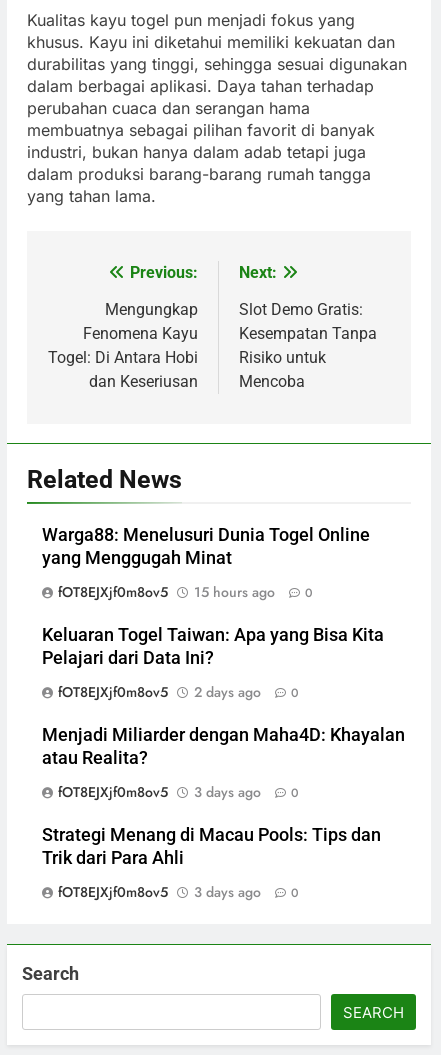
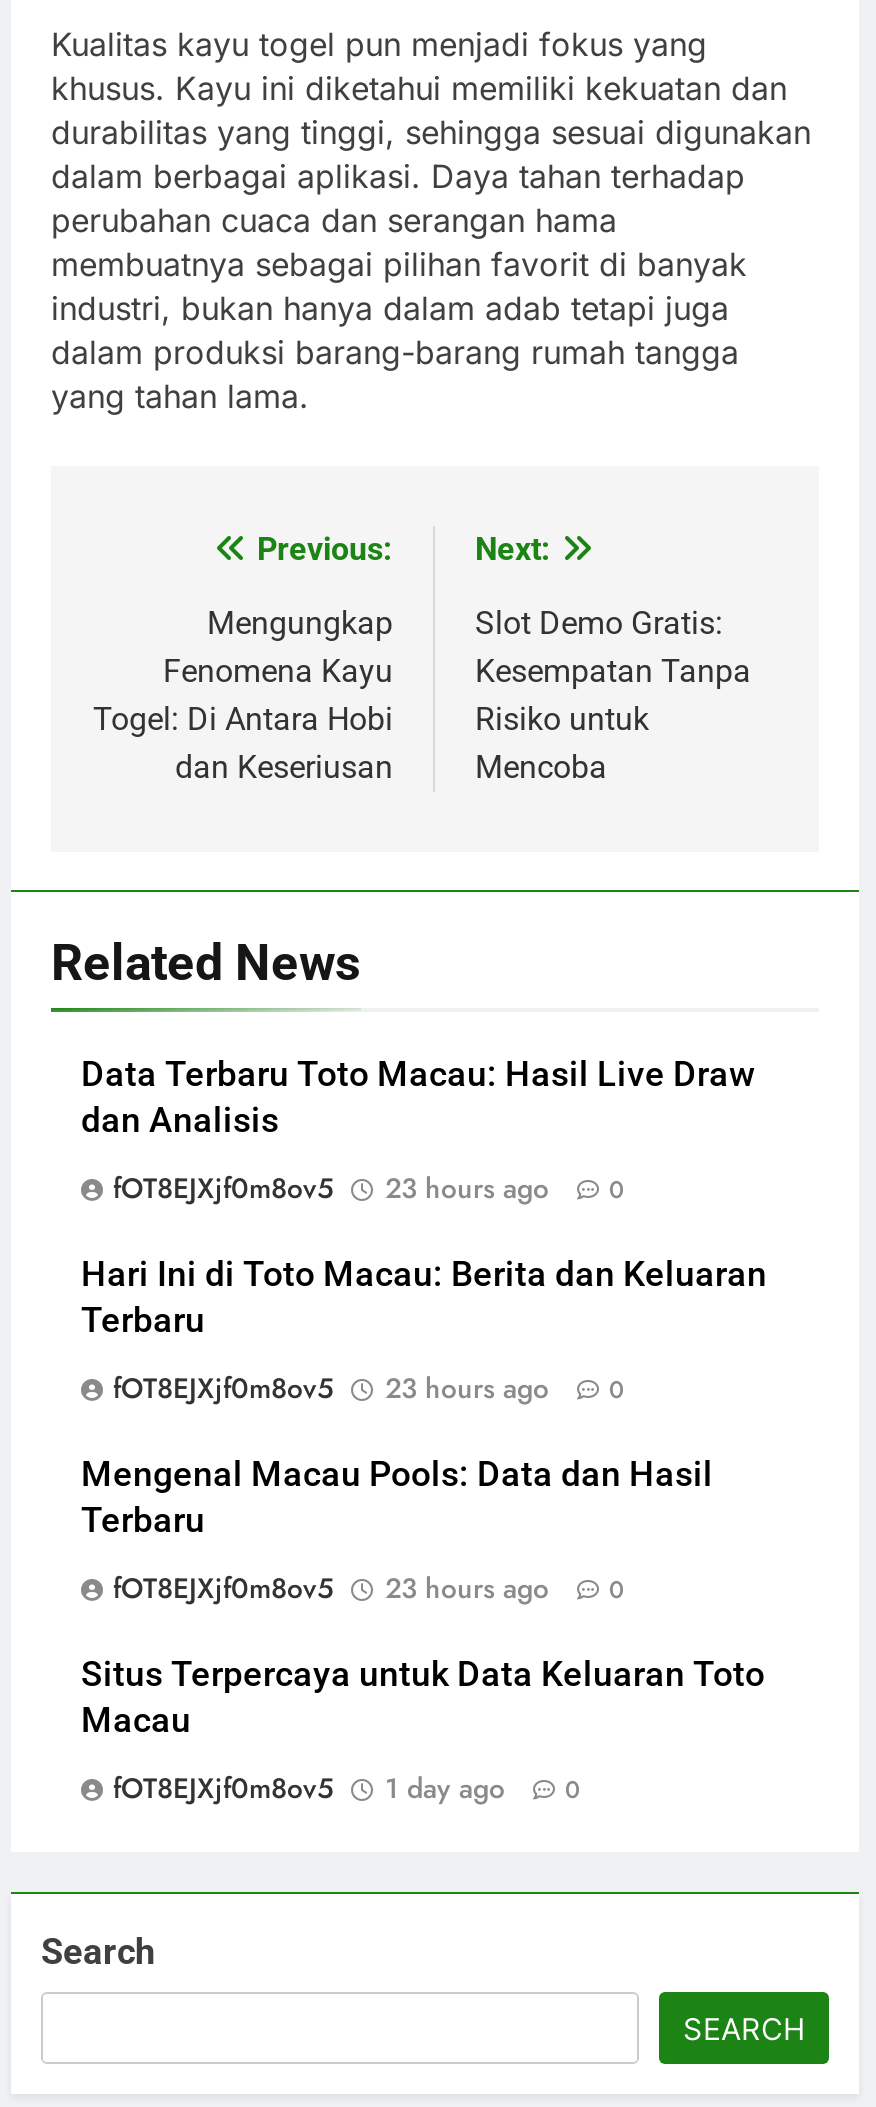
[42,525,370,568] Warga88: Menelusuri Dunia Togel Online | yang Menggugah Minat -> [81,1054,755,1140] Data Terbaru Toto Macau: Hasil Live Draw | dan Analisis
[58,582,313,602] fOT8EJXjf0m8ov5 15 hours ago 0 -> [113,1168,625,1208] fOT8EJXjf0m8ov5 23 hours ago 0
[42,625,384,668] Keluaran Togel Taiwan: Apa yang Bisa Kita | Pelajari dari Data Ini? -> [81,1254,767,1340] Hari Ini di Toto Macau: Berita dan Keluaran | Terbaru
[58,682,299,702] fOT8EJXjf0m8ov5 2 days ago 0 -> [113,1368,625,1408] fOT8EJXjf0m8ov5 23 hours ago 0
[42,725,405,768] Menjadi Miliarder dengan Maha4D: Khayalan | atau Realita? -> [81,1454,713,1540] Mengenal Macau Pools: Data dan Hasil | Terbaru
[58,782,299,802] fOT8EJXjf0m8ov5 3 days ago 0 -> [113,1568,625,1608] fOT8EJXjf0m8ov5 23 hours ago 0
[42,825,381,868] Strategi Menang di Macau Pools: Tips dan | Trik dari Para Ahli -> [81,1654,765,1740] Situs Terpercaya untuk Data Keluaran Toto | Macau
[58,882,299,902] fOT8EJXjf0m8ov5 3 days ago 0 -> [113,1768,581,1808] fOT8EJXjf0m8ov5 1 day ago 0

